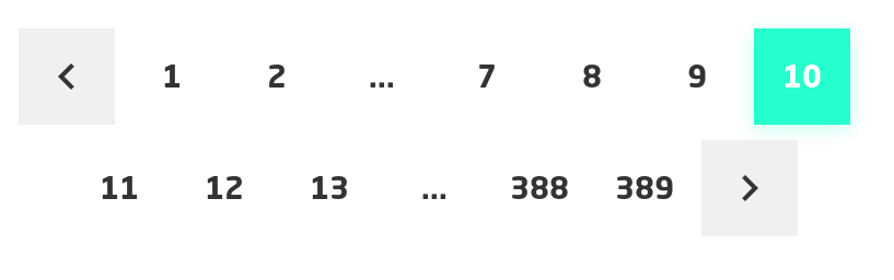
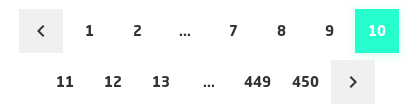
[510,168,569,206] 388 -> [243,73,270,90] 449
[615,168,674,206] 389 -> [291,73,318,90] 450

